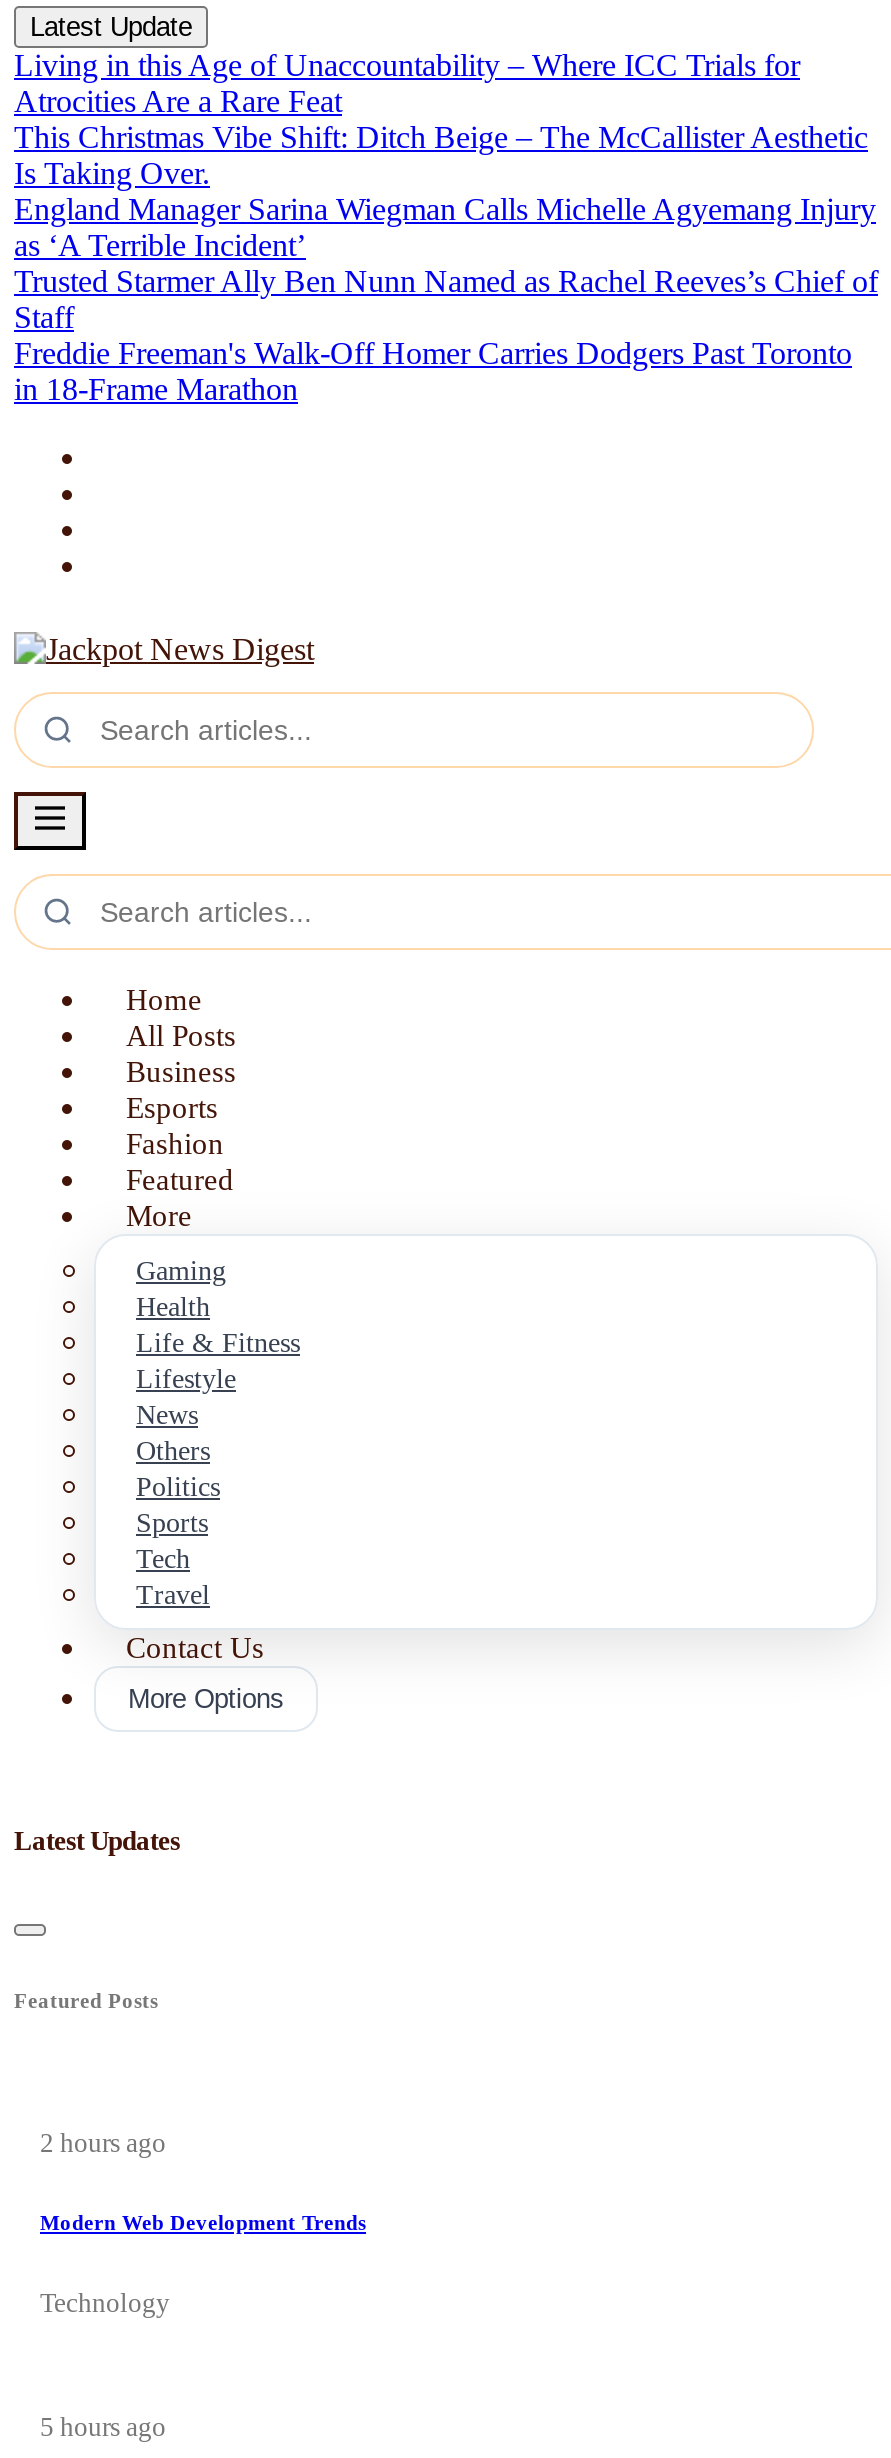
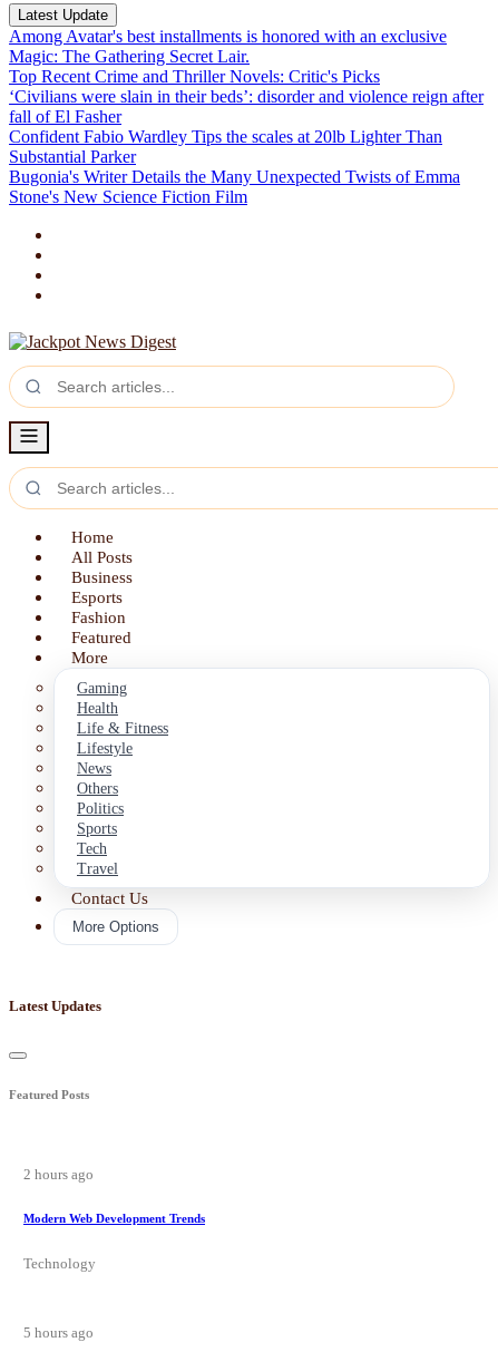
[14,48,878,406] Living in this Age of Unaccountability – Where ICC Trials for | Atrocities Are a Rare Feat | This Christmas Vibe Shift: Ditch Beige – The McCallister Aesthetic | Is Taking Over. | England Manager Sarina Wiegman Calls Michelle Agyemang Injury | as ‘A Terrible Incident’ | Trusted Starmer Ally Ben Nunn Named as Rachel Reeves’s Chief of | Staff | Freddie Freeman's Walk-Off Homer Carries Dodgers Past Toronto | in 18-Frame Marathon -> [9,27,484,206] Among Avatar's best installments is honored with an exclusive | Magic: The Gathering Secret Lair. | Top Recent Crime and Thriller Novels: Critic's Picks | ‘Civilians were slain in their beds’: disorder and violence reign after | fall of El Fasher | Confident Fabio Wardley Tips the scales at 20lb Lighter Than | Substantial Parker | Bugonia's Writer Details the Many Unexpected Twists of Emma | Stone's New Science Fiction Film

